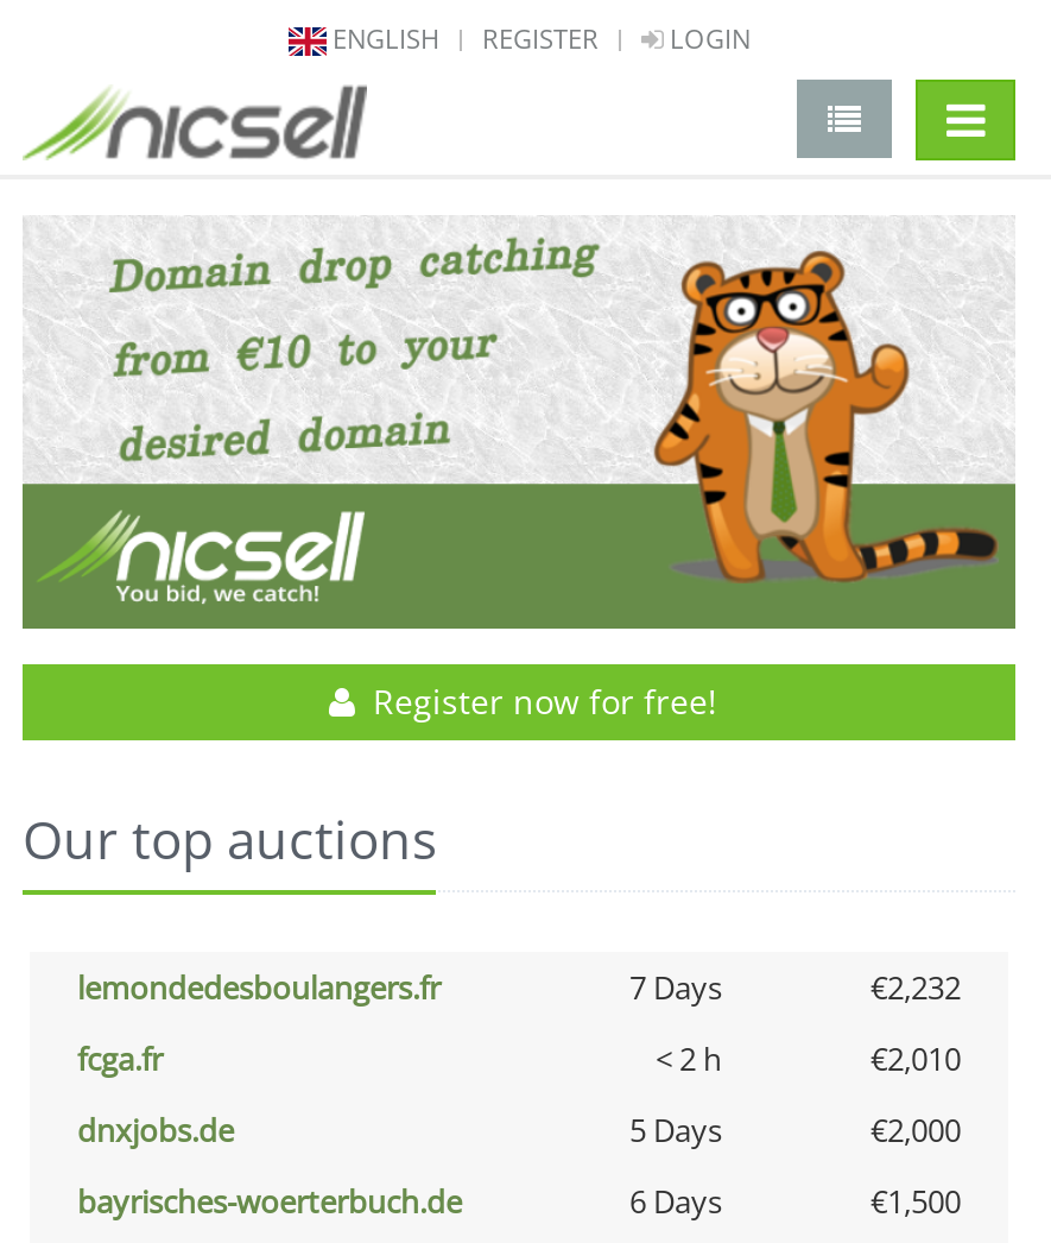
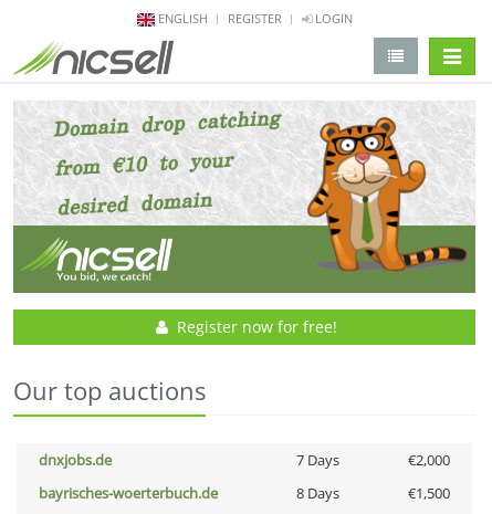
[77,967,961,1081] lemondedesboulangers.fr | 7 Days | €2,232 | fcga.fr | < 2 h | €2,010 -> none
[629,1109,722,1152] 5 Days -> [296,450,339,470] 7 Days
[629,1180,722,1223] 6 Days -> [296,483,339,503] 8 Days

